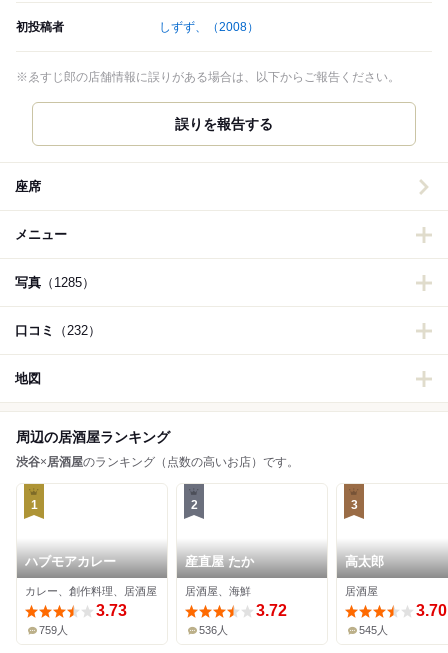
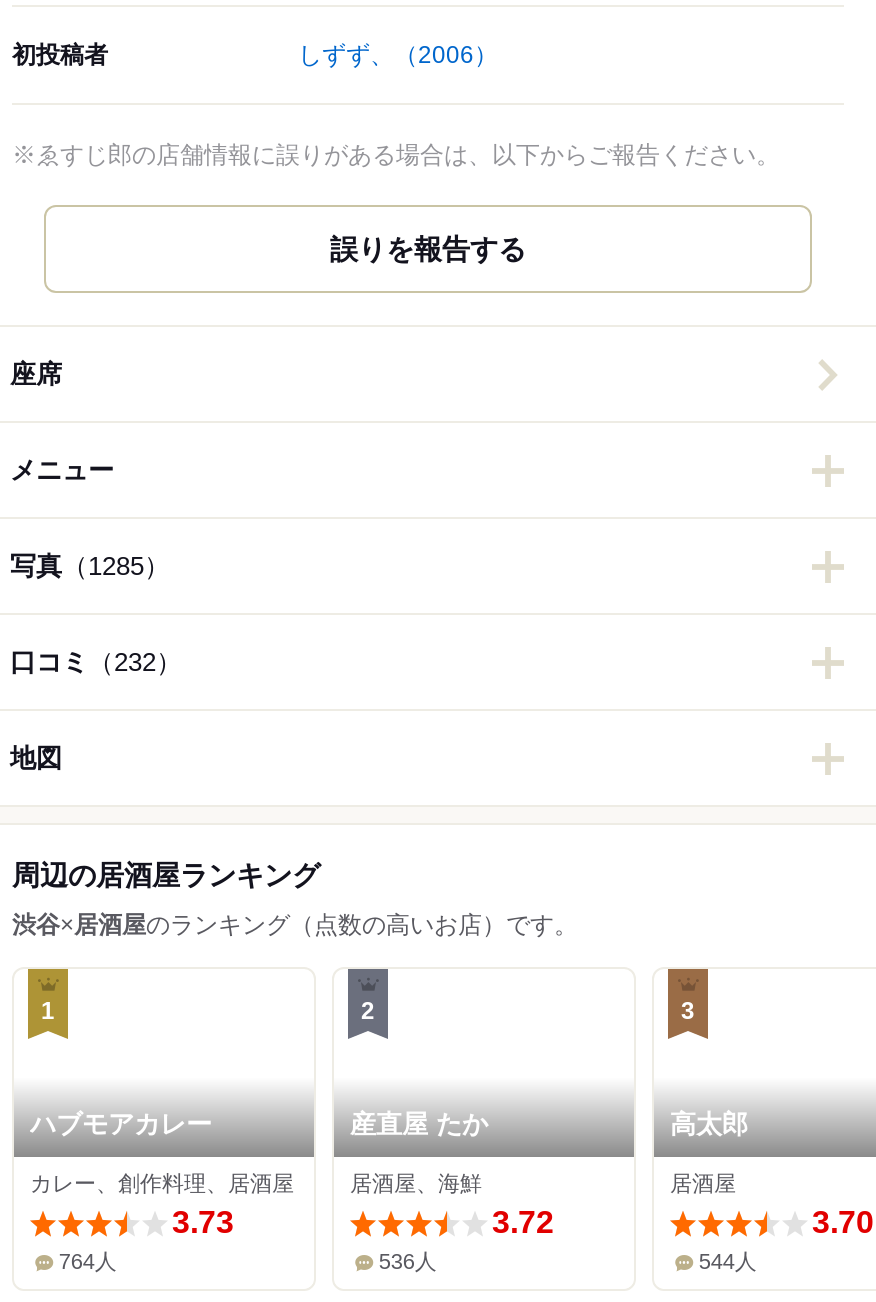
[159,20,259,34] しずず、（2008） -> [298,42,498,70] しずず、（2006）
[39,624,68,636] 759人 -> [59,1250,117,1274] 764人
[359,624,388,636] 545人 -> [699,1250,757,1274] 544人

